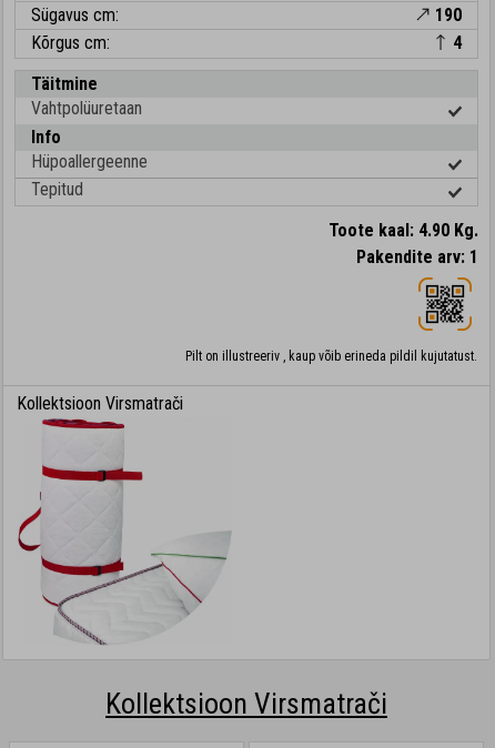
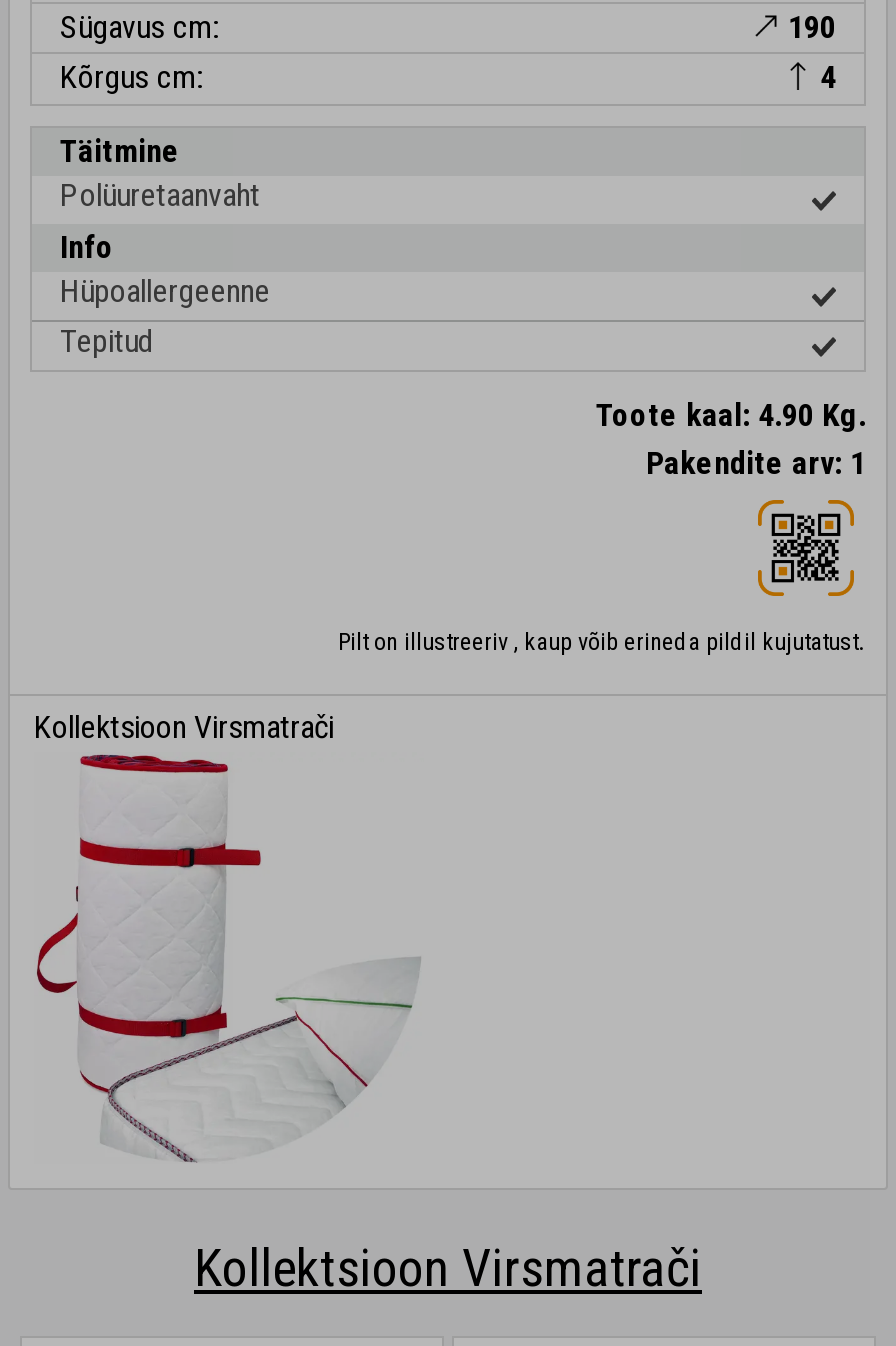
[31,98,142,119] Vahtpolüuretaan -> [60,176,260,214] Polüuretaanvaht

